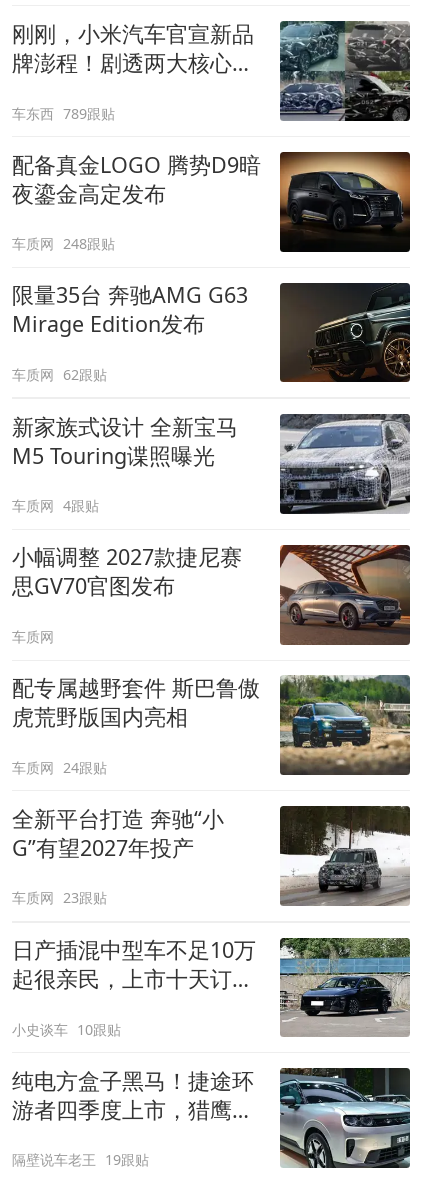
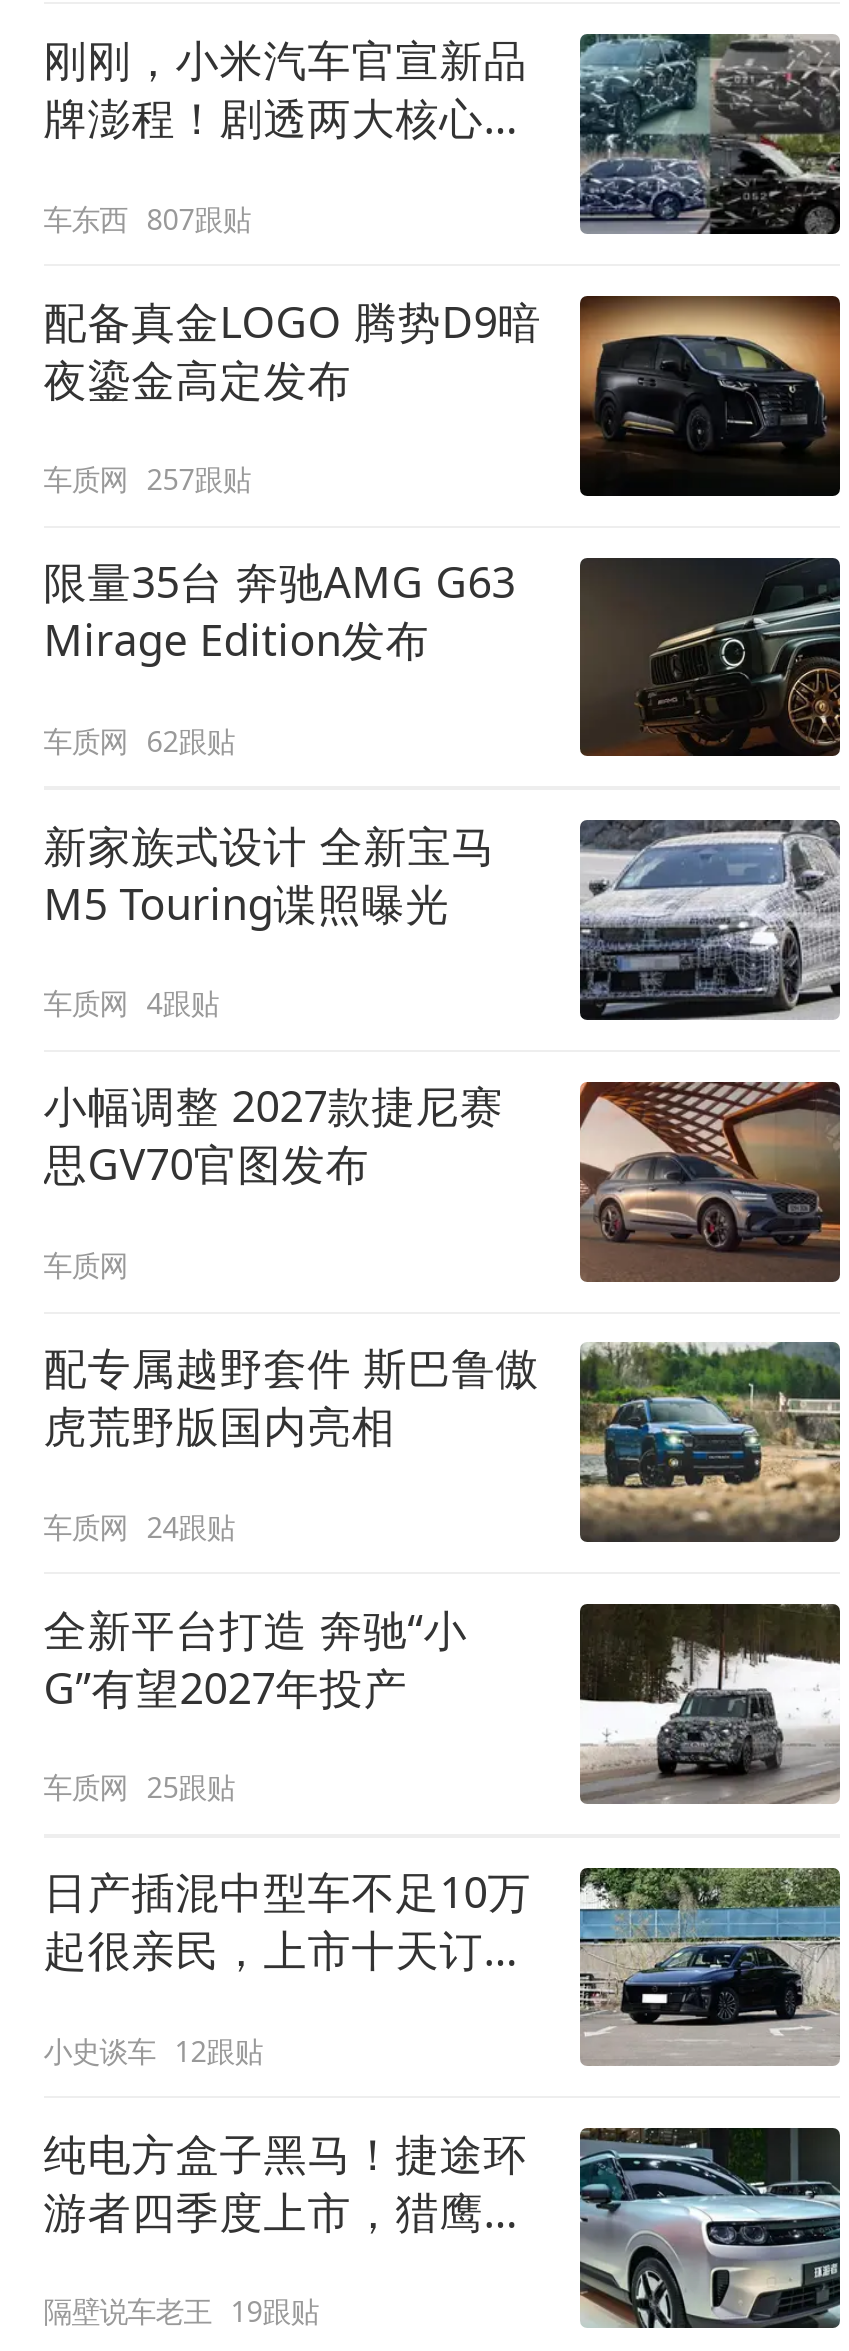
[12,103,115,122] 车东西 789跟贴 -> [43,199,251,237] 车东西 807跟贴
[12,234,115,253] 车质网 248跟贴 -> [43,460,251,498] 车质网 257跟贴
[12,888,107,907] 车质网 23跟贴 -> [43,1768,235,1806] 车质网 25跟贴
[12,1020,121,1039] 小史谈车 10跟贴 -> [43,2032,263,2070] 小史谈车 12跟贴

